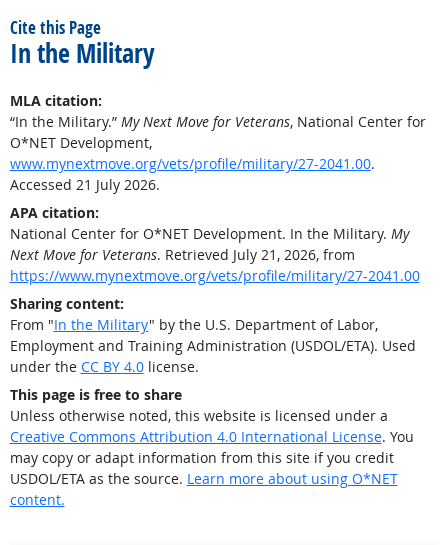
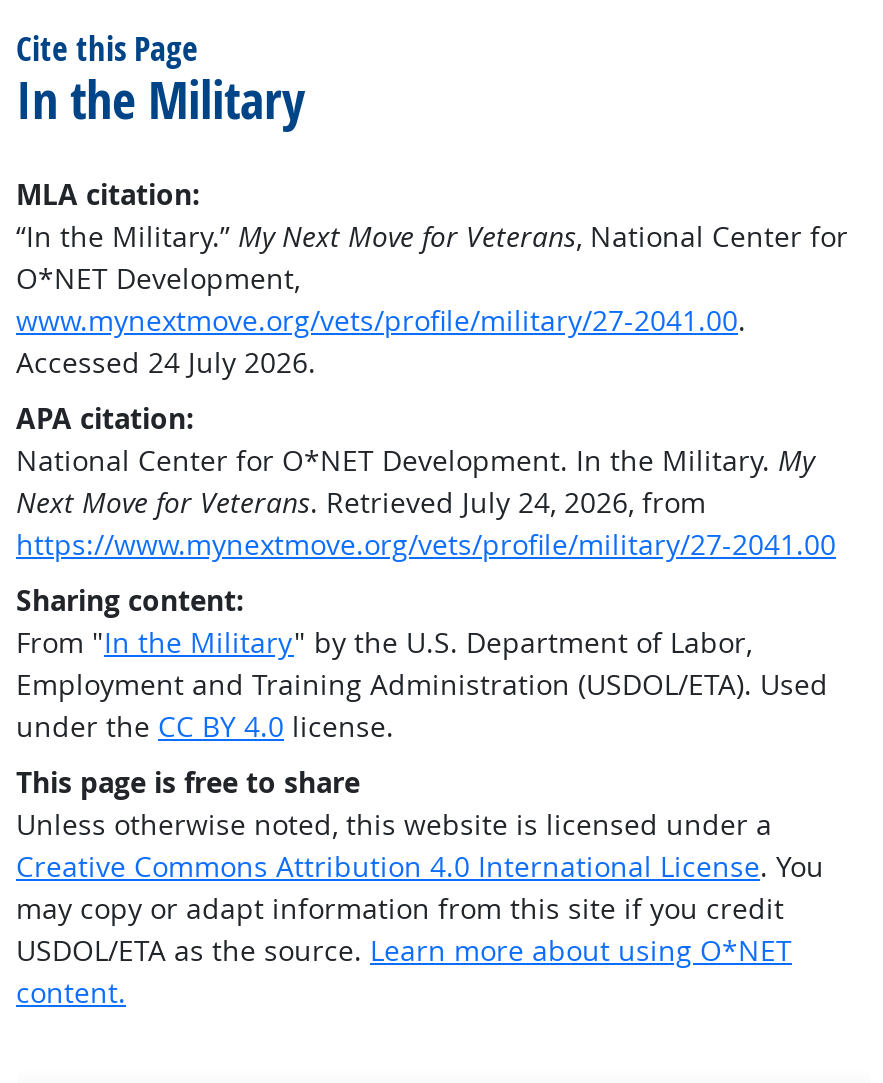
[9,175,159,194] Accessed 21 July 2026. -> [16,343,316,381] Accessed 24 July 2026.
[9,245,354,264] Next Move for Veterans. Retrieved July 21, 2026, from -> [16,483,706,521] Next Move for Veterans. Retrieved July 24, 2026, from

